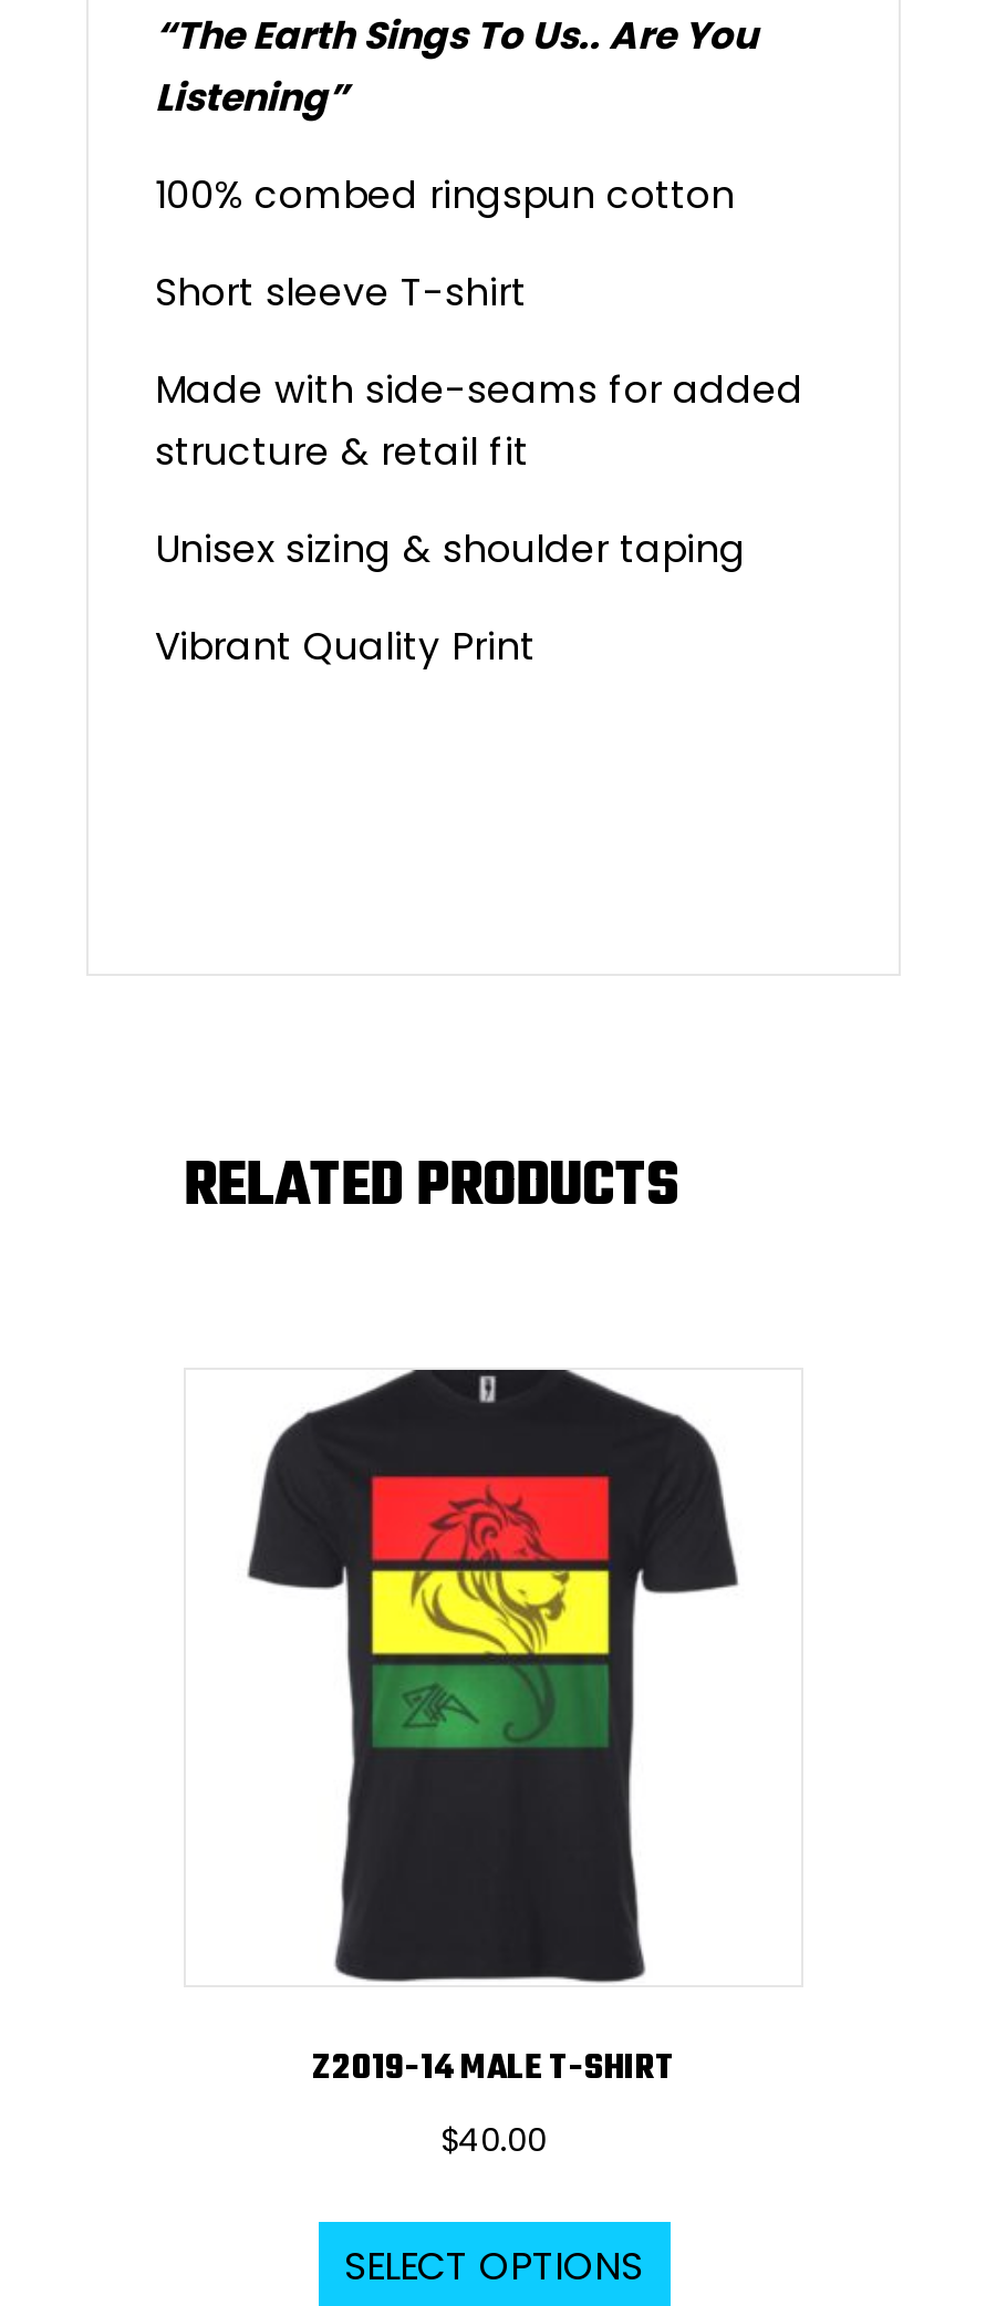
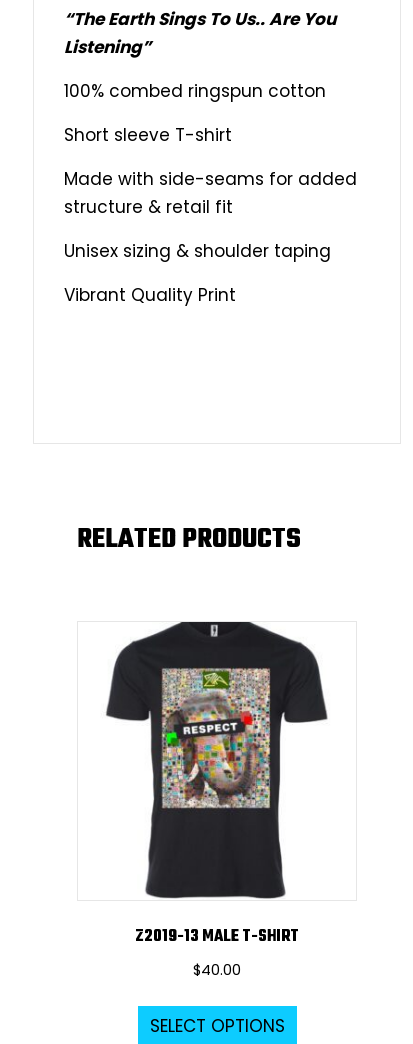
[370,1474,611,1784] [image] -> [161,667,271,809] [image]
[312,2043,675,2096] Z2019-14 MALE T-SHIRT -> [135,925,299,949] Z2019-13 MALE T-SHIRT

